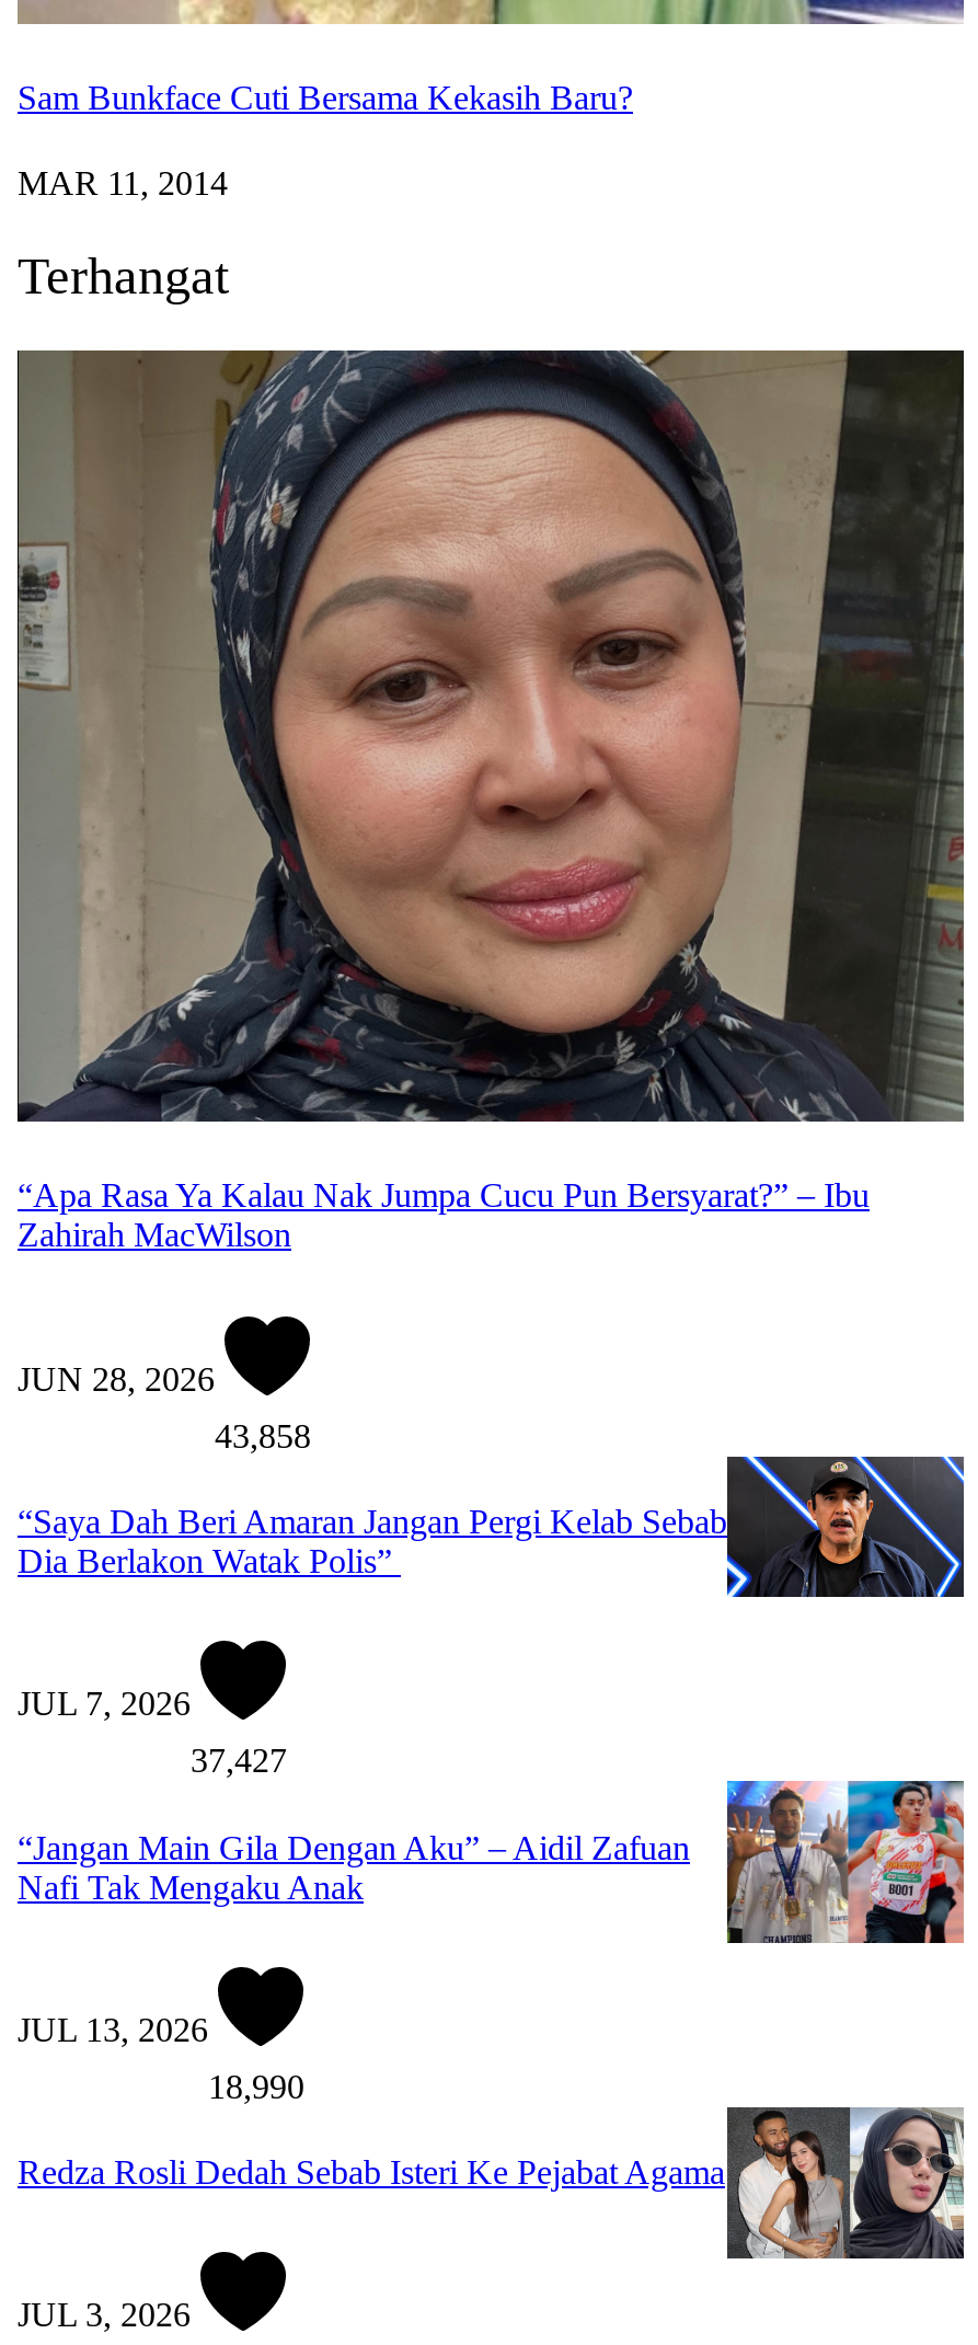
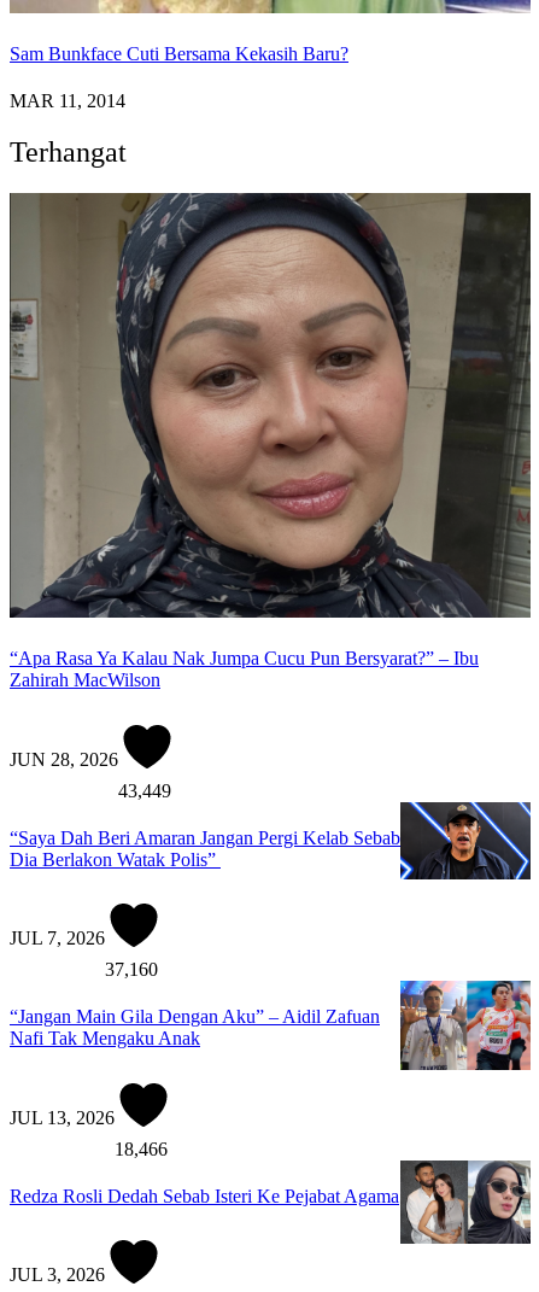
[215,1417,311,1454] 43,858 -> [118,780,171,801] 43,449
[191,1742,287,1779] 37,427 -> [105,959,158,980] 37,160
[208,2067,304,2105] 18,990 -> [115,1138,168,1159] 18,466

